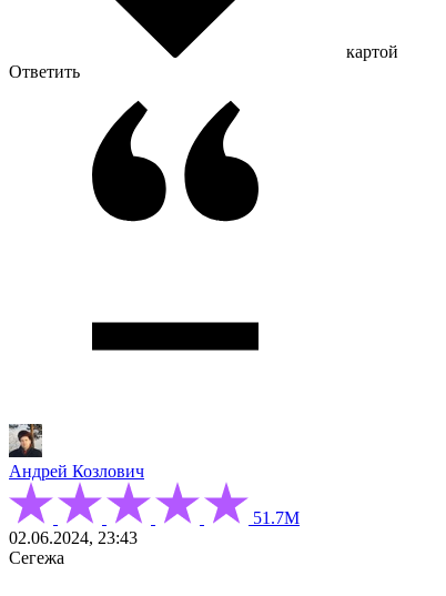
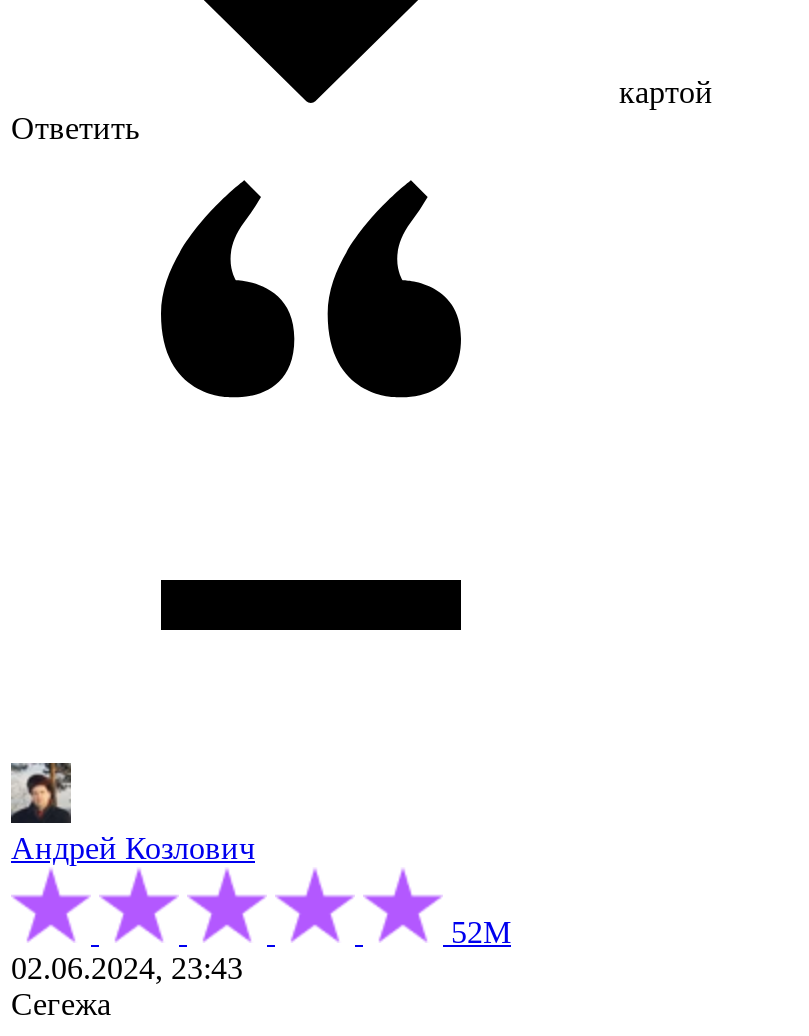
[249,508,300,527] 51.7М -> [443,915,511,949] 52М

